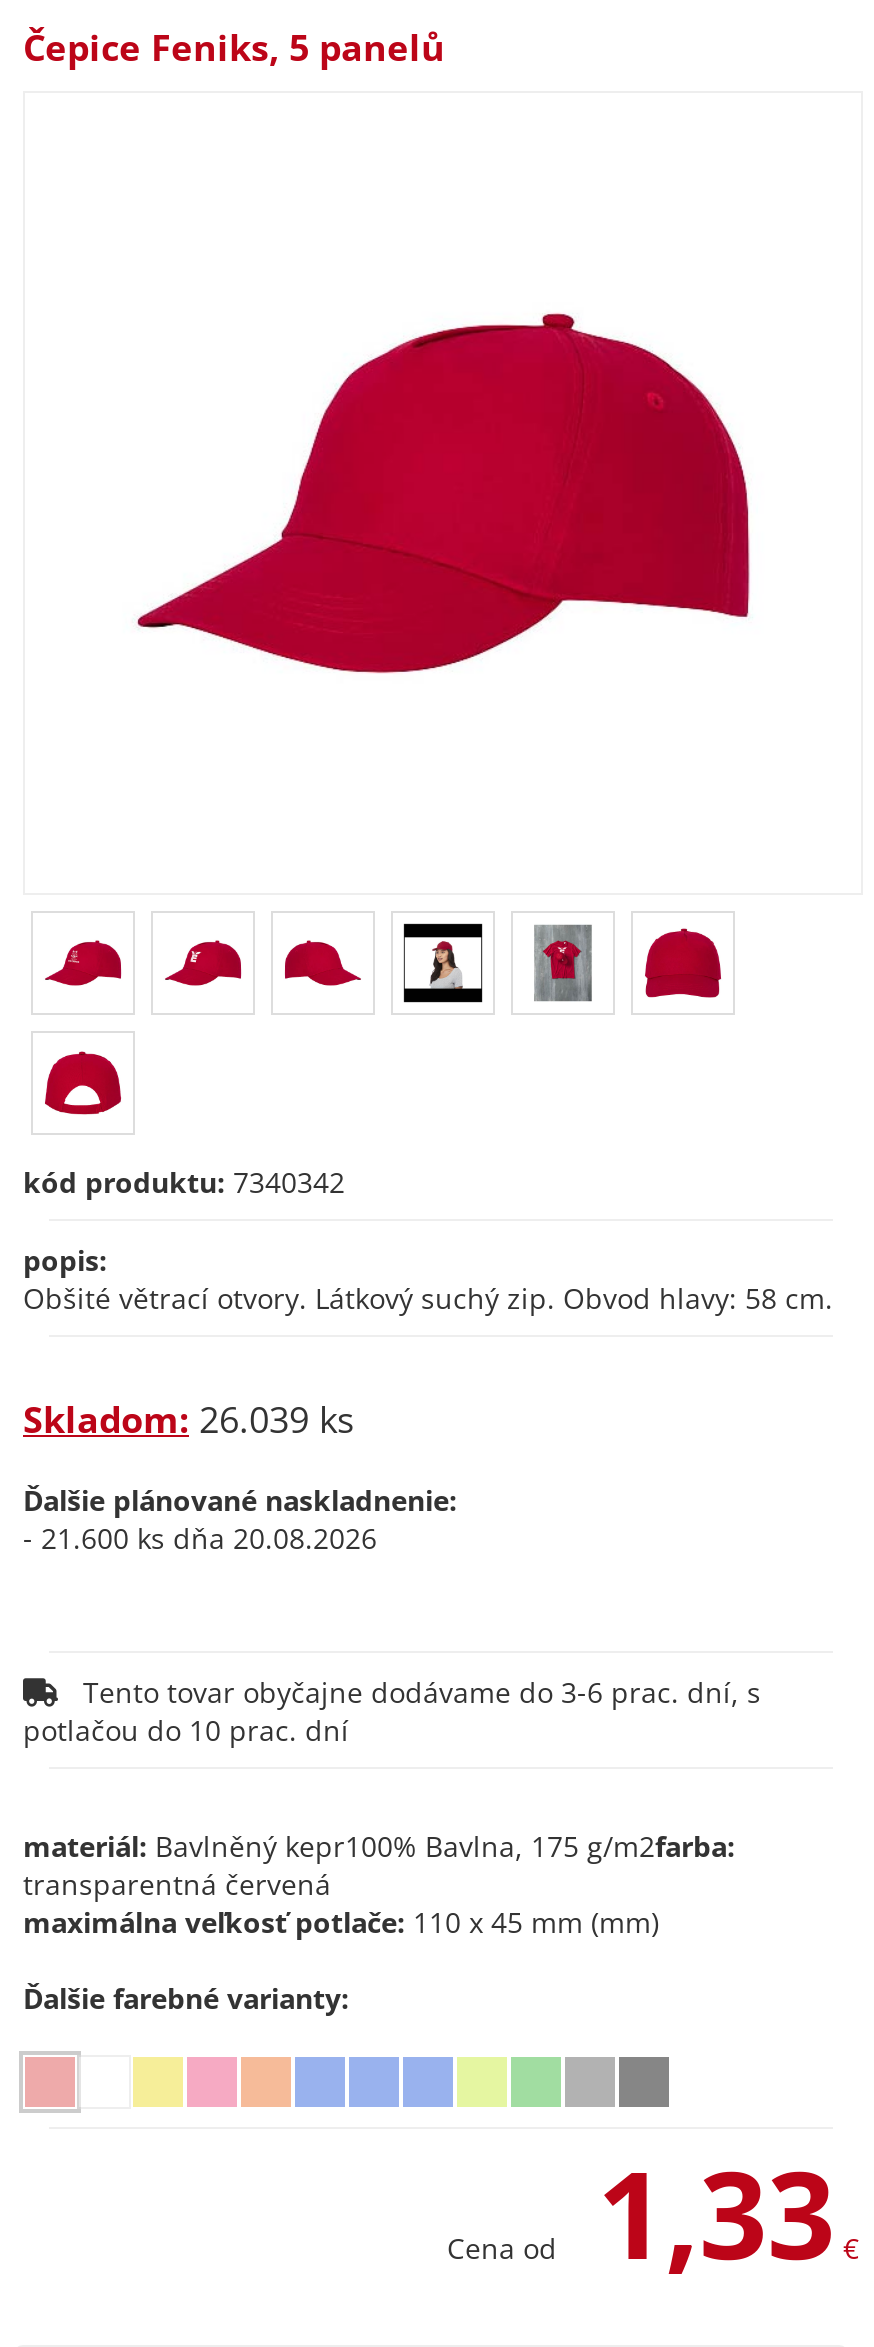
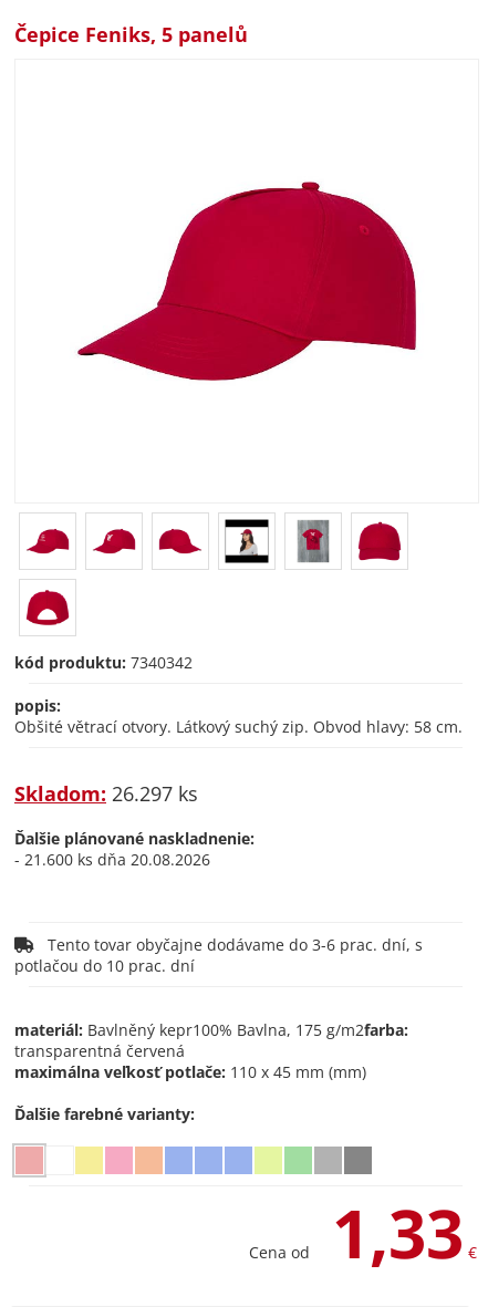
[23,1395,355,1443] Skladom: 26.039 ks -> [14,780,198,807] Skladom: 26.297 ks

